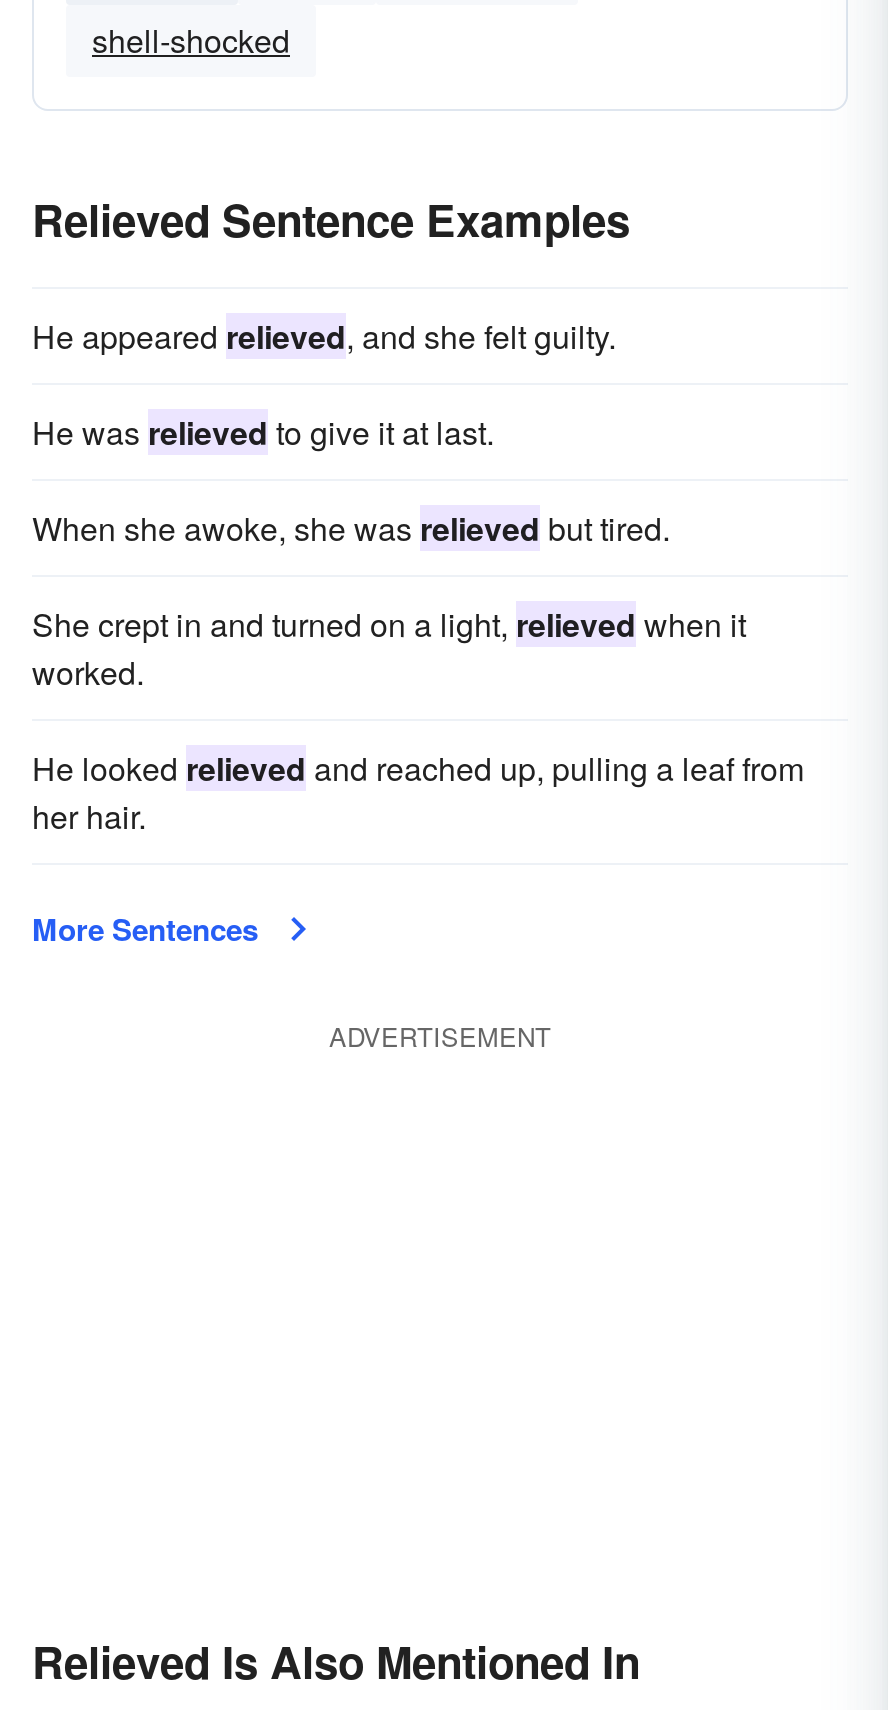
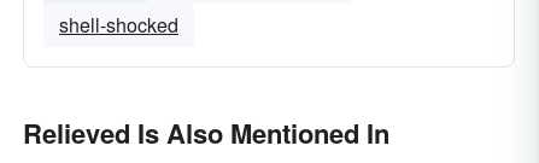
[32,187,804,1055] Relieved Sentence Examples | He appeared relieved, and she felt guilty. | He was relieved to give it at last. | When she awoke, she was relieved but tired. | She crept in and turned on a light, relieved when it | worked. | He looked relieved and reached up, pulling a leaf from | her hair. | More Sentences | ADVERTISEMENT -> none

